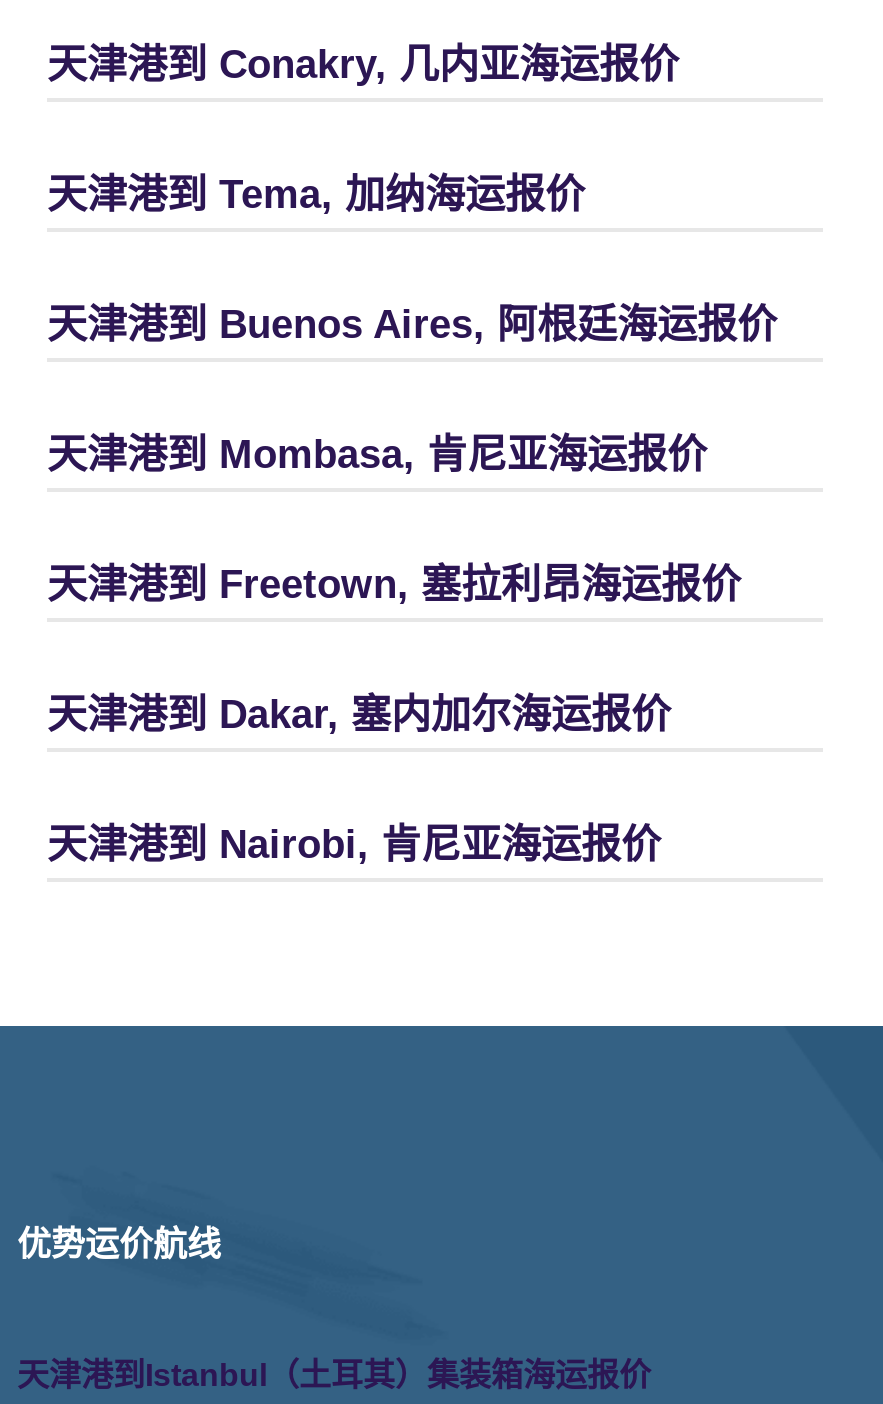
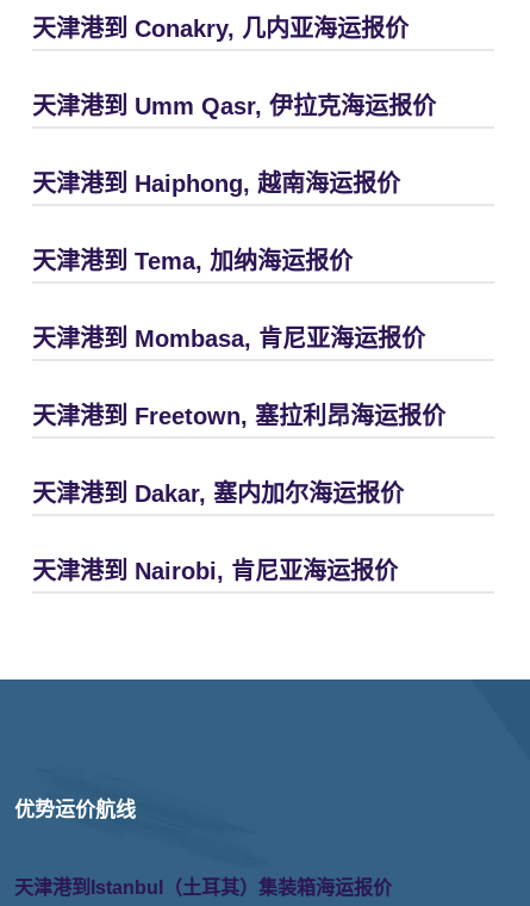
none -> [32,93,436,197] 天津港到 Umm Qasr, 伊拉克海运报价 | 天津港到 Haiphong, 越南海运报价
moved [47,172,585,216] -> [32,248,353,274]: 天津港到 Tema, 加纳海运报价
[47,302,777,346] 天津港到 Buenos Aires, 阿根廷海运报价 -> none

